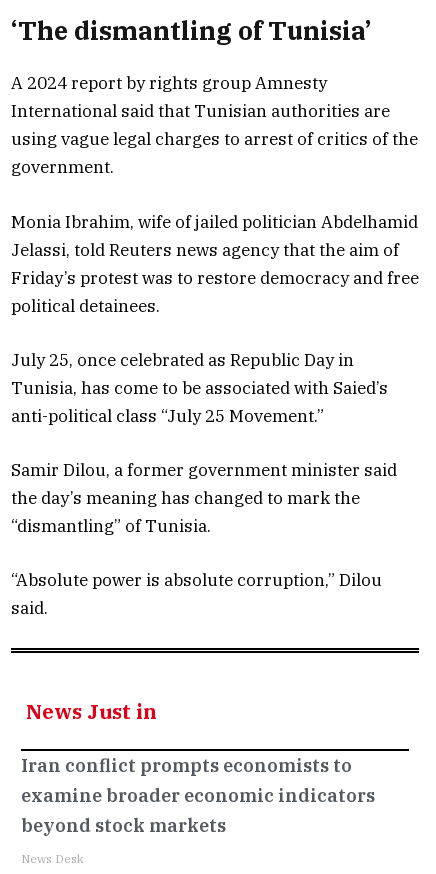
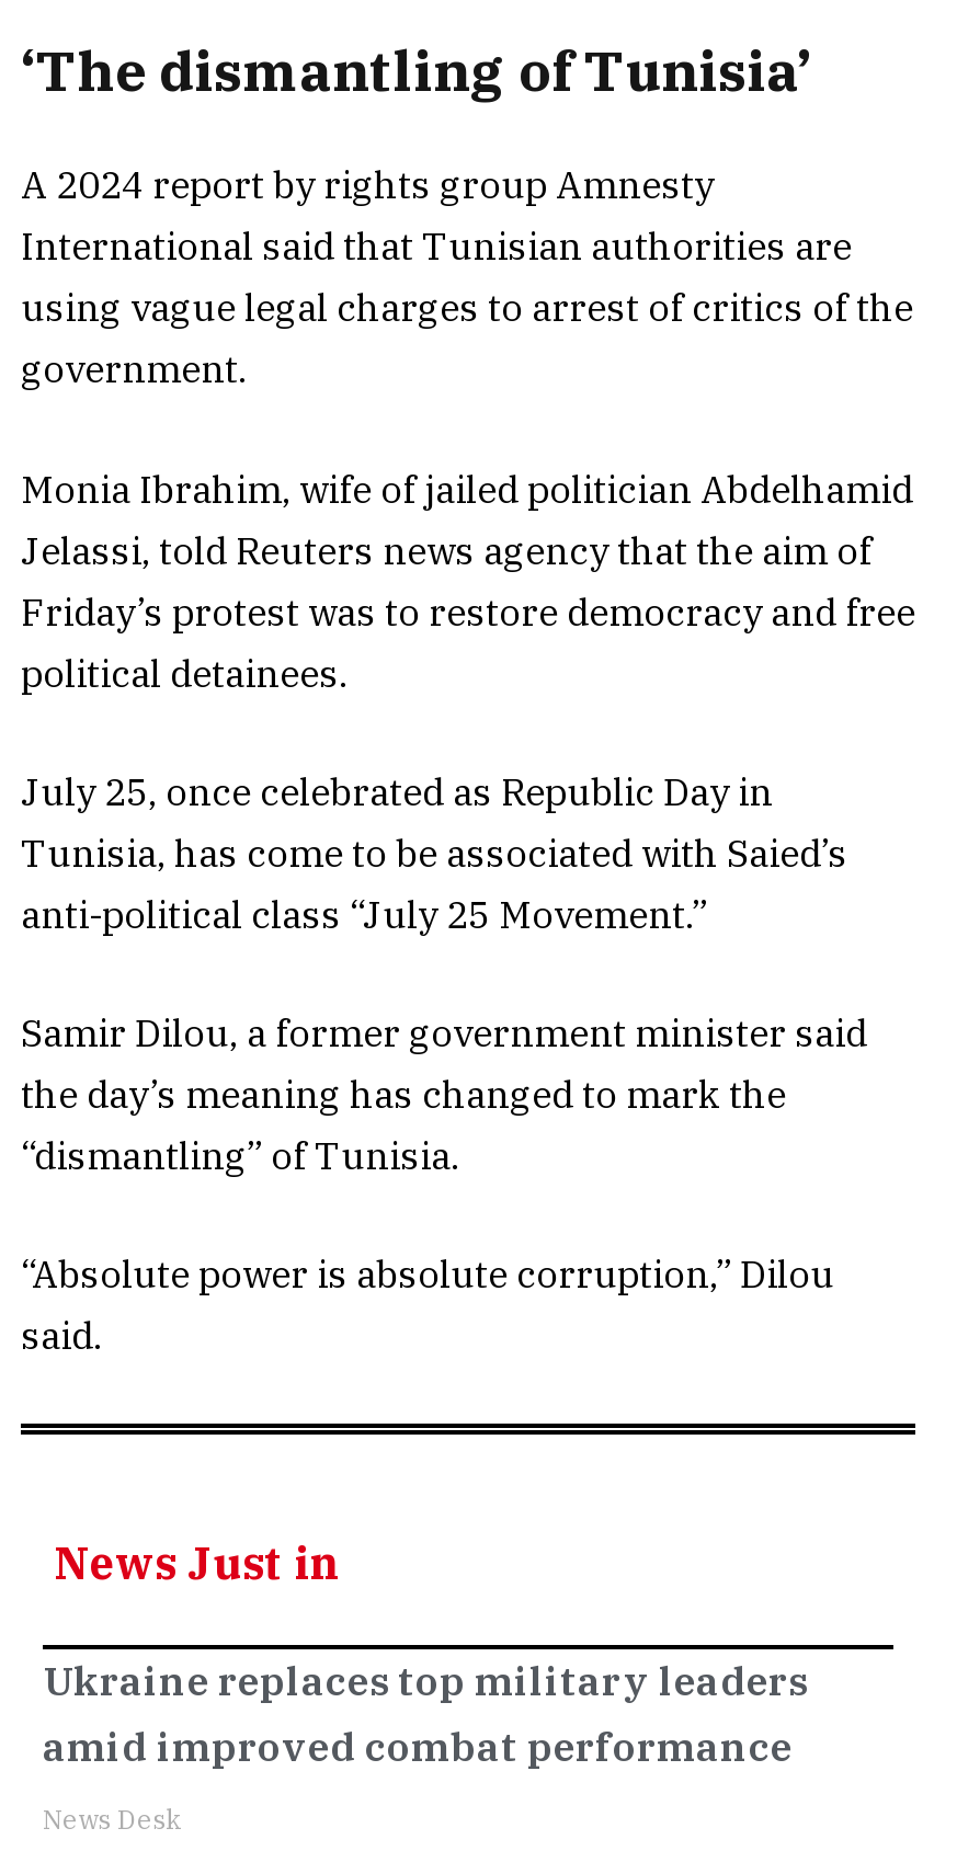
[21,754,375,837] Iran conflict prompts economists to | examine broader economic indicators | beyond stock markets -> [43,1657,808,1773] Ukraine replaces top military leaders | amid improved combat performance

